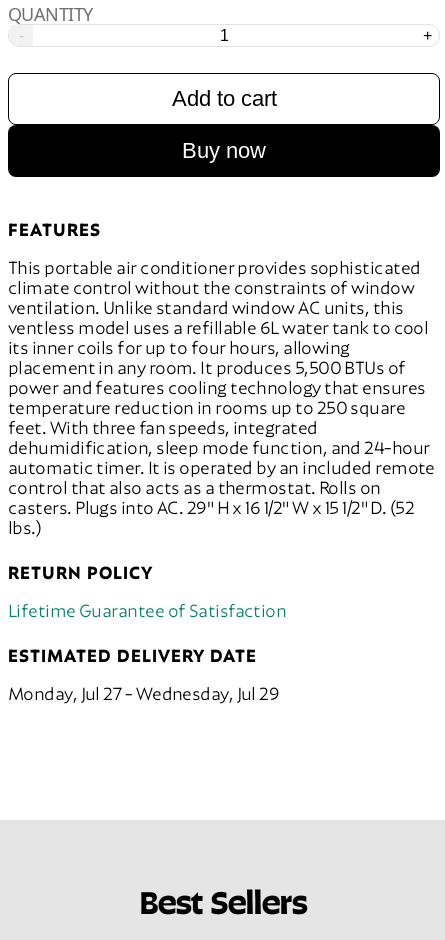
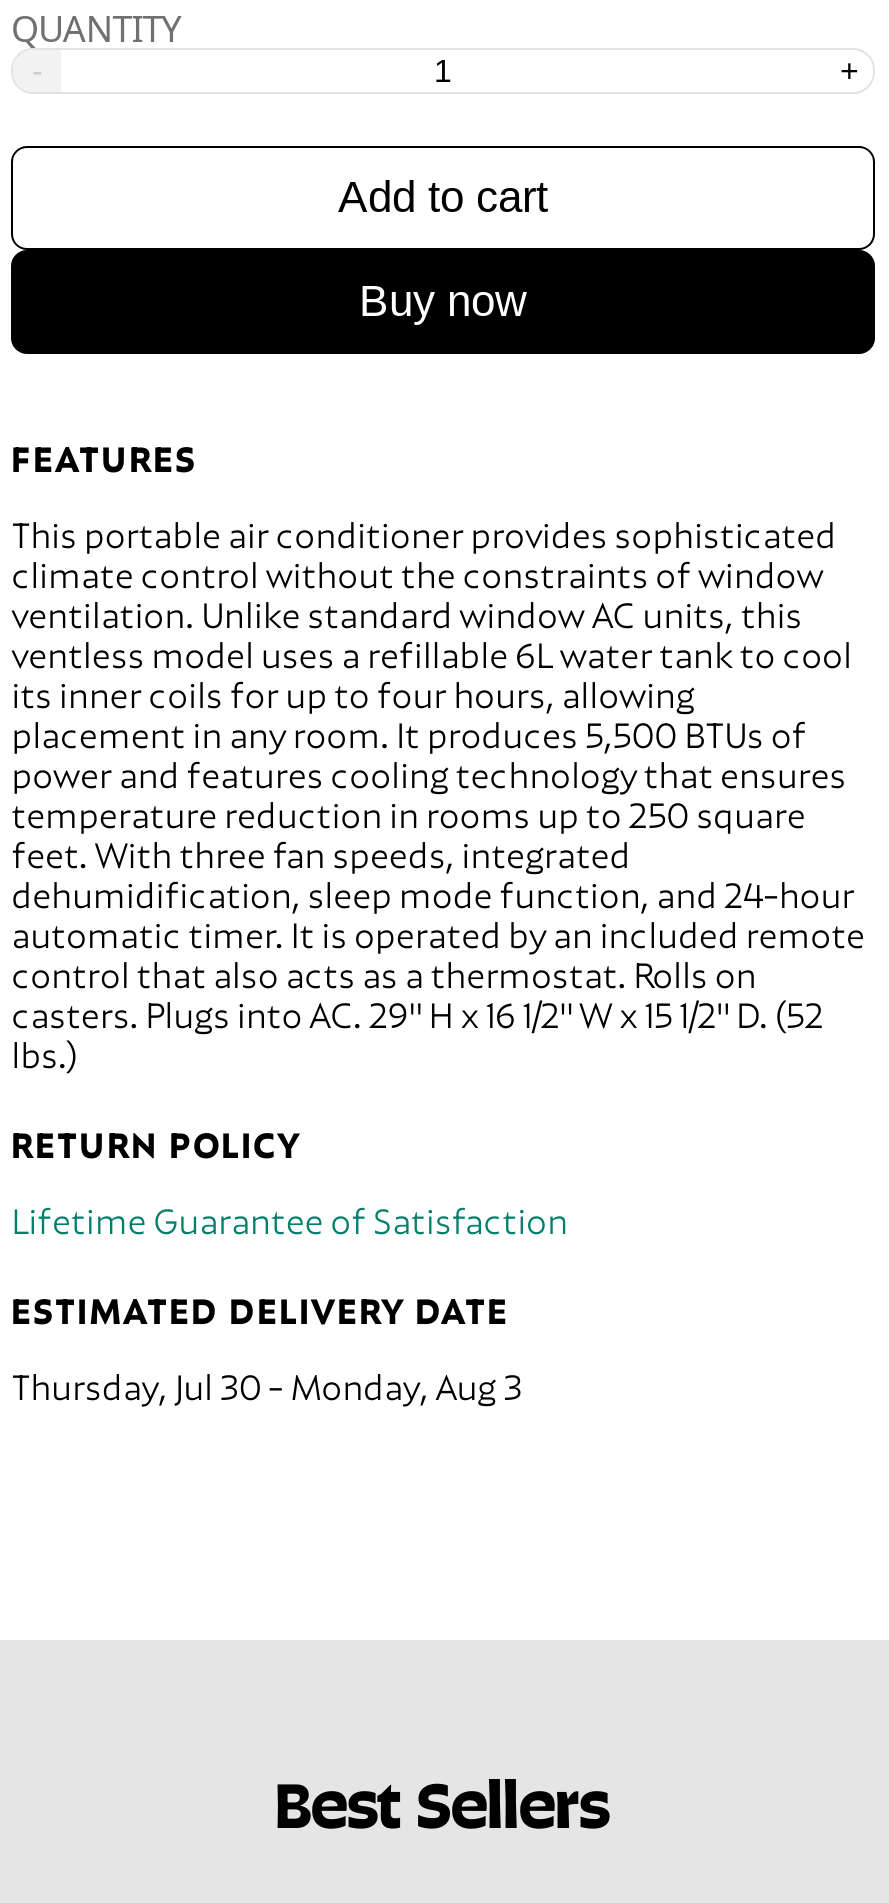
[8,680,279,703] Monday, Jul 27 - Wednesday, Jul 29 -> [11,1361,522,1407] Thursday, Jul 30 - Monday, Aug 3

